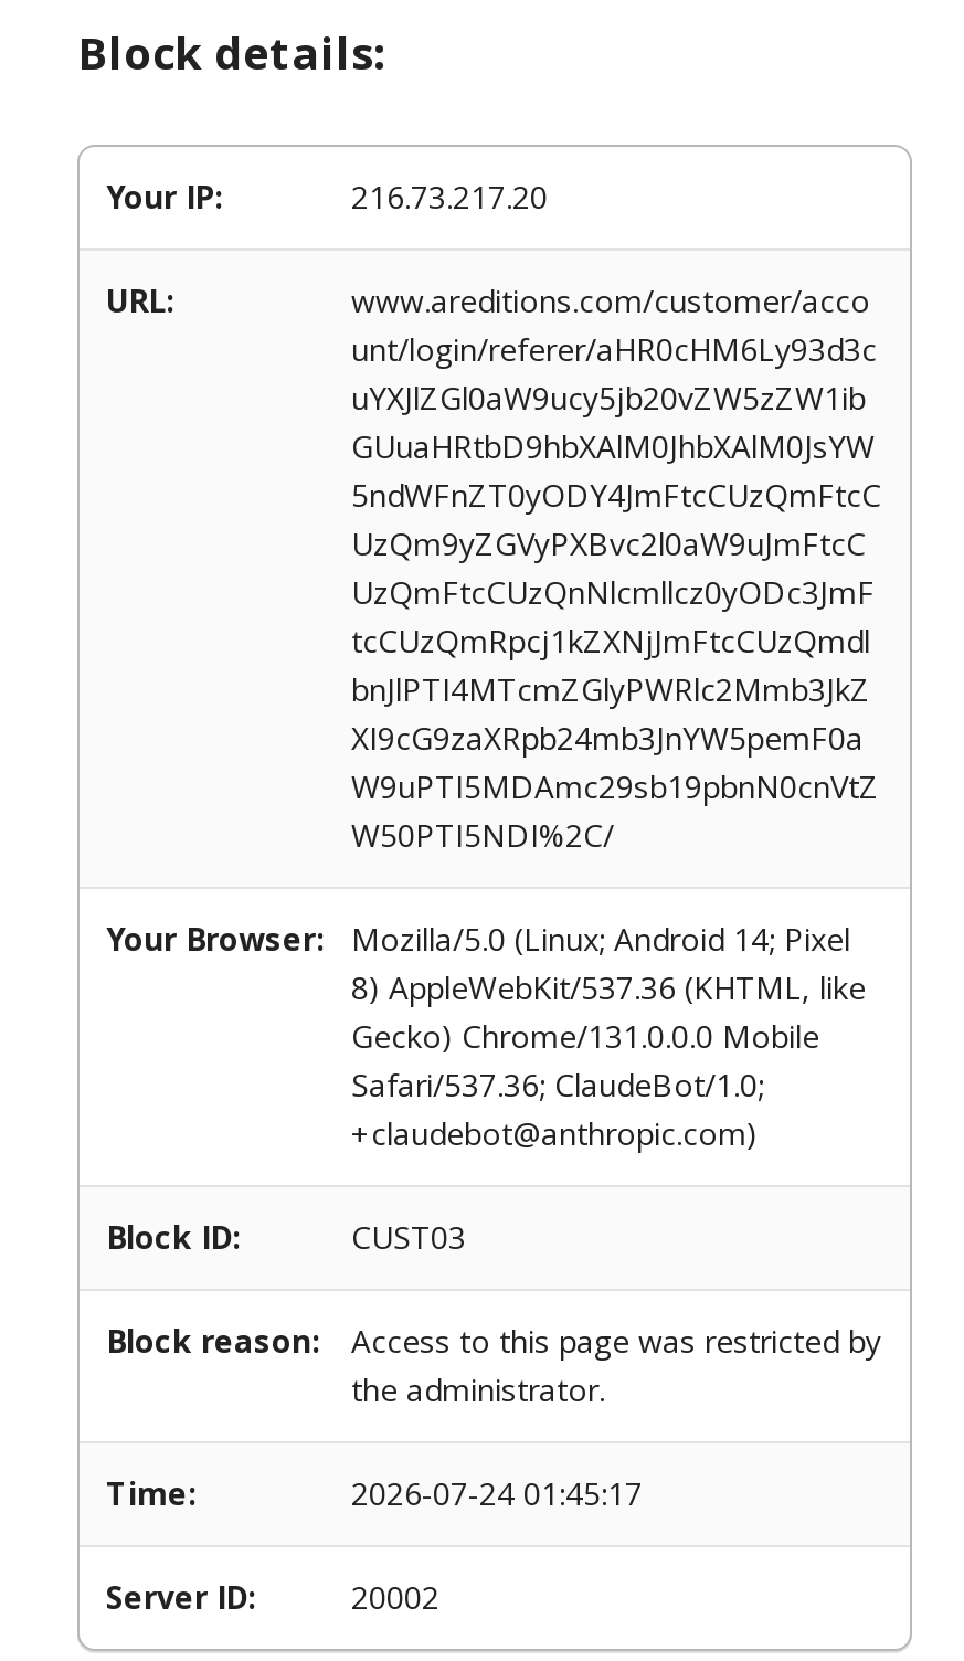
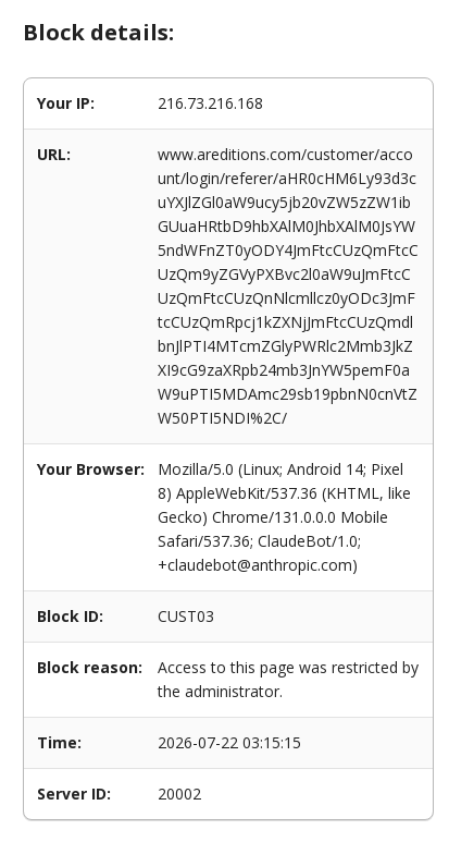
[351,176,548,218] 216.73.217.20 -> [158,93,263,113] 216.73.216.168
[351,1472,643,1514] 2026-07-24 01:45:17 -> [158,732,301,753] 2026-07-22 03:15:15

